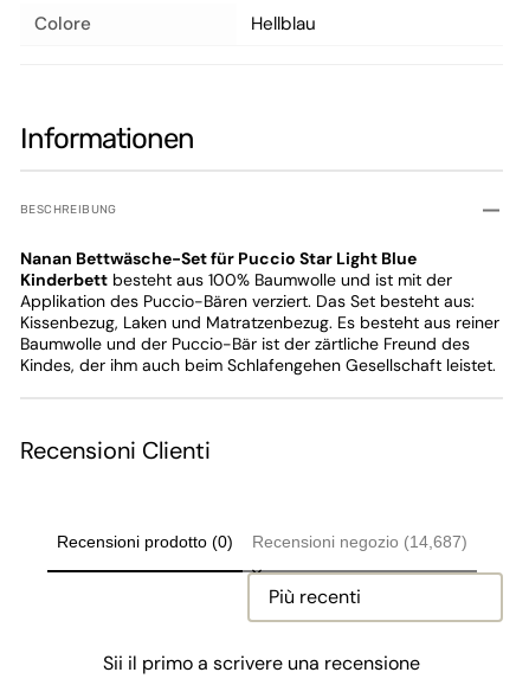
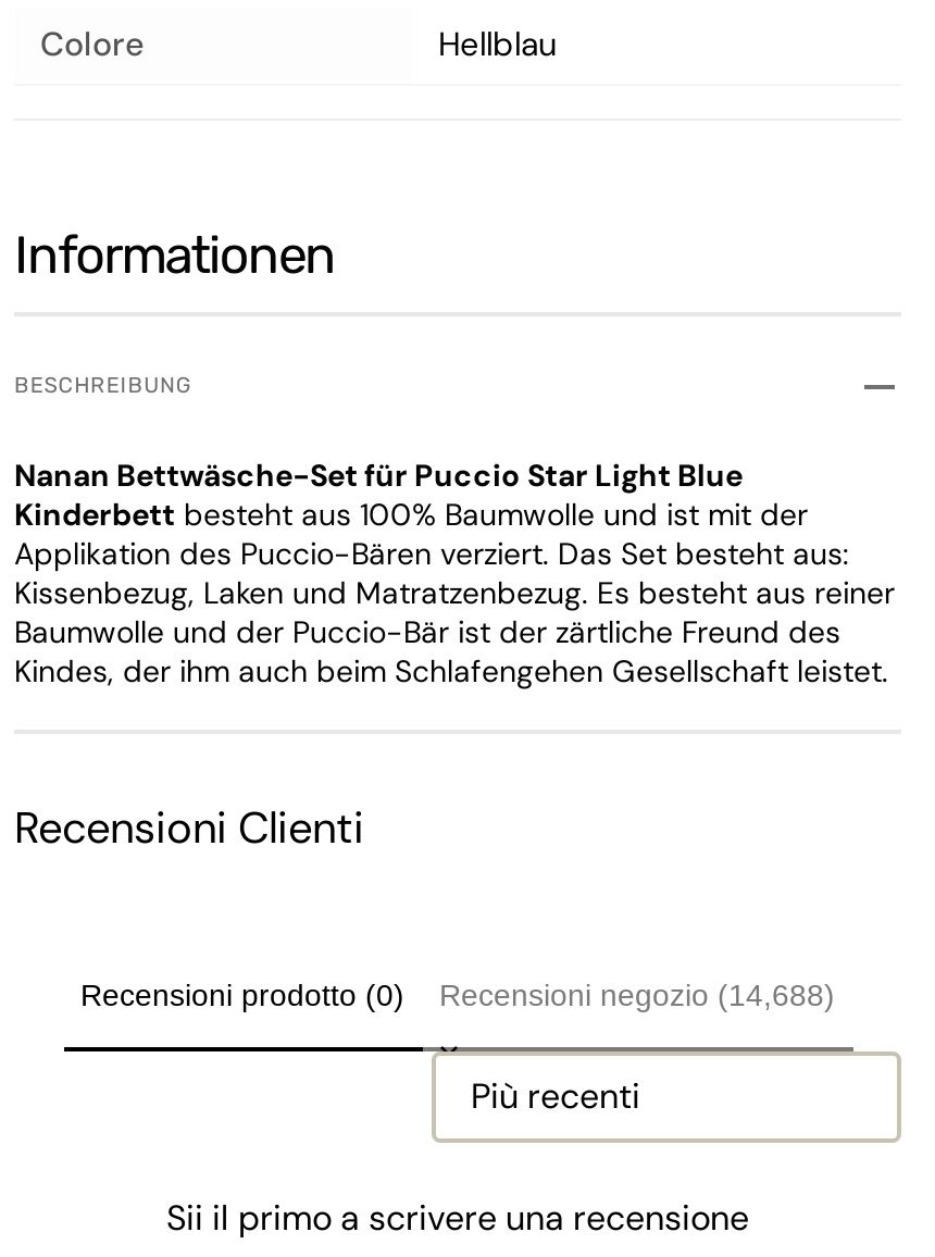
[251,532,467,551] Recensioni negozio (14,687) -> [439,978,835,1012] Recensioni negozio (14,688)

